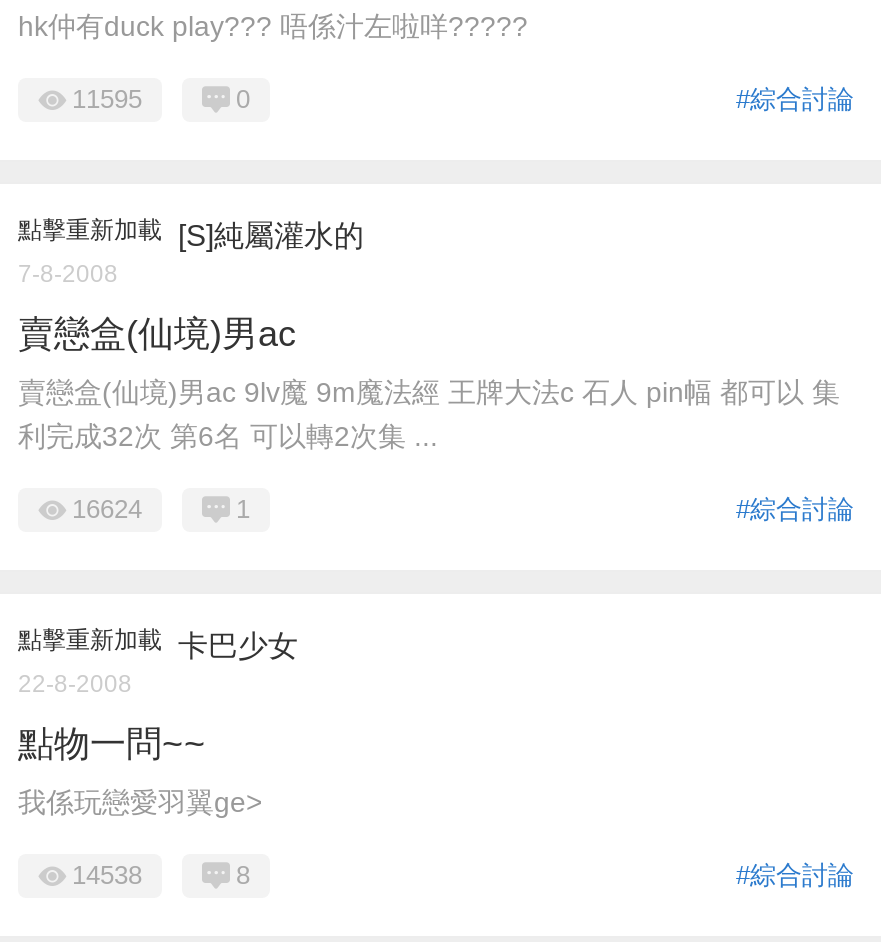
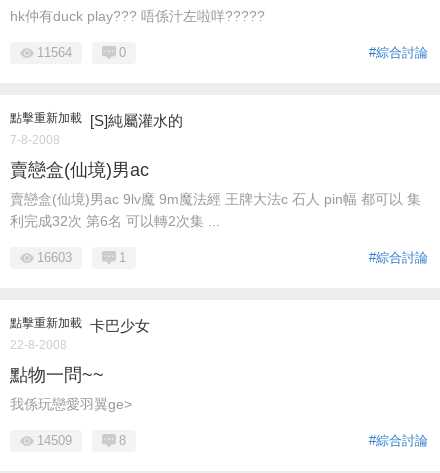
[72,84,142,114] 11595 -> [37,45,72,60] 11564
[72,494,142,524] 16624 -> [37,250,72,265] 16603
[72,860,142,890] 14538 -> [37,433,72,448] 14509

